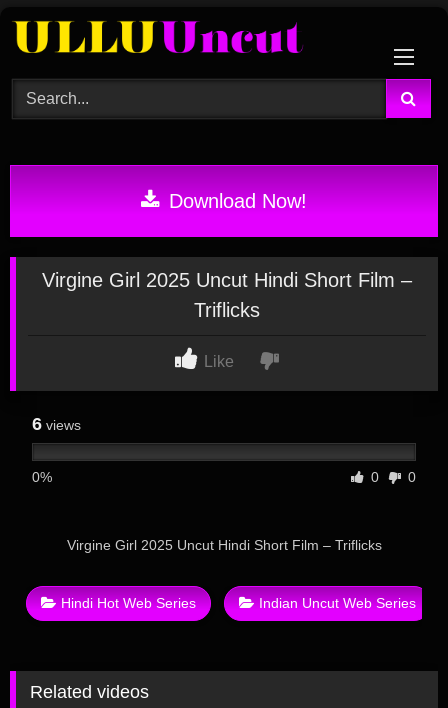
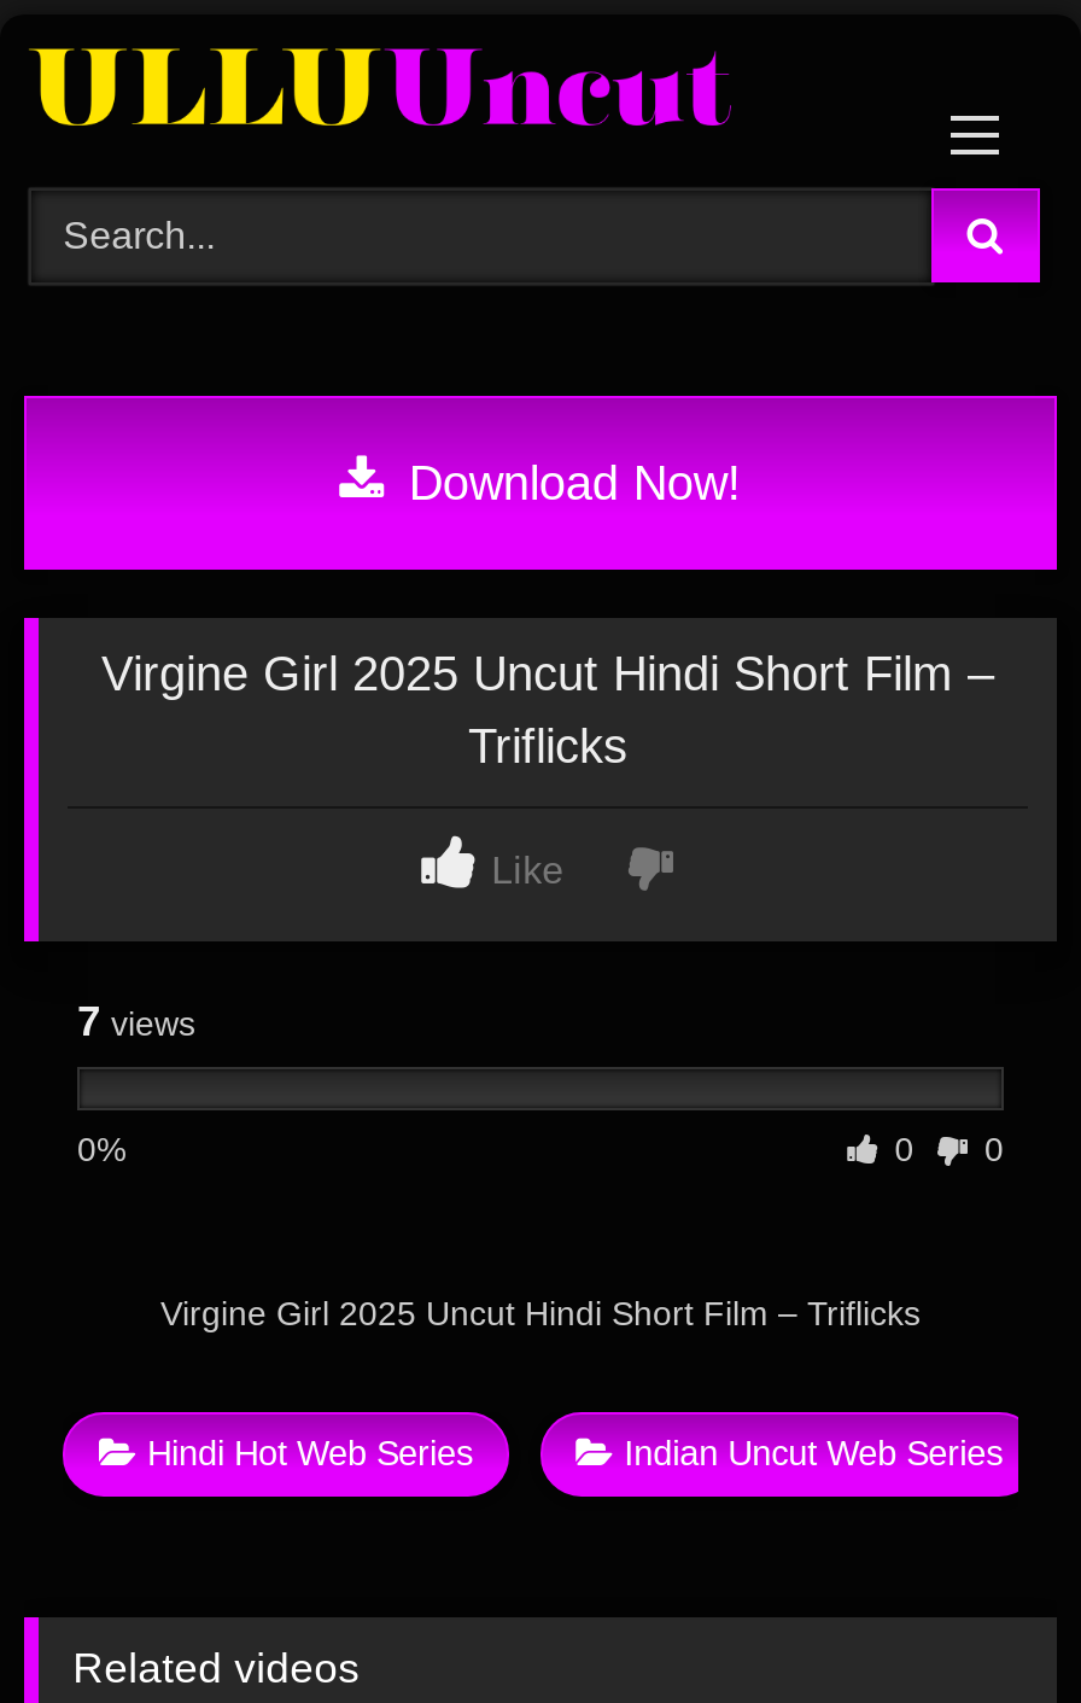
[32,414,81,434] 6 views -> [77,998,195,1046] 7 views

